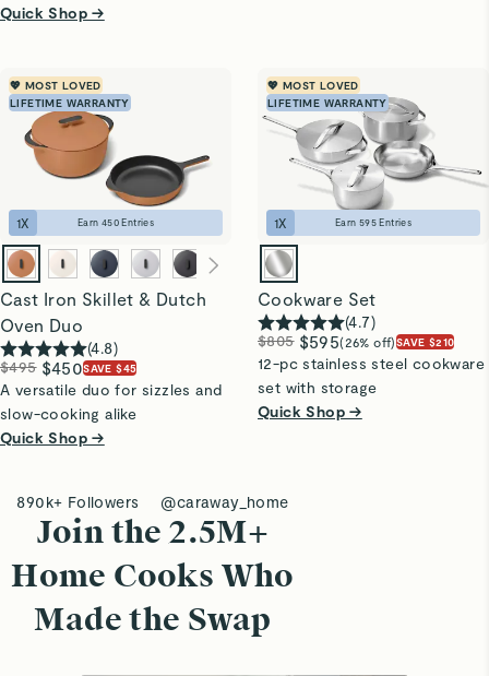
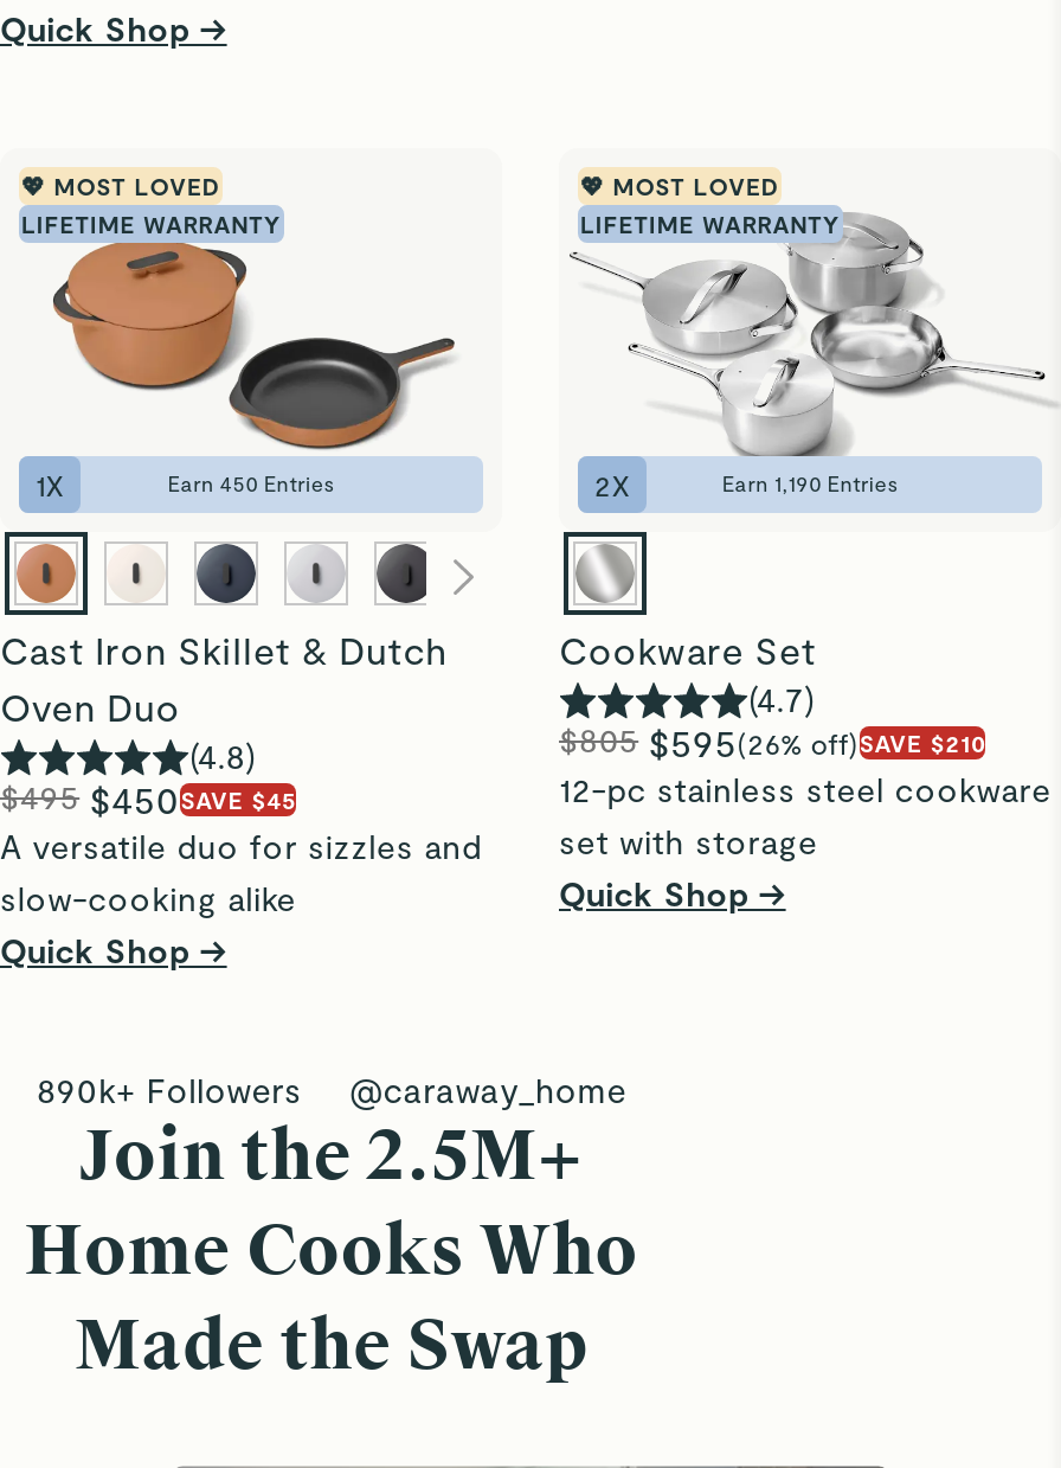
[274,215,287,231] 1X -> [594,468,629,501] 2X
[335,216,412,228] Earn 595 Entries -> [722,470,898,496] Earn 1,190 Entries

